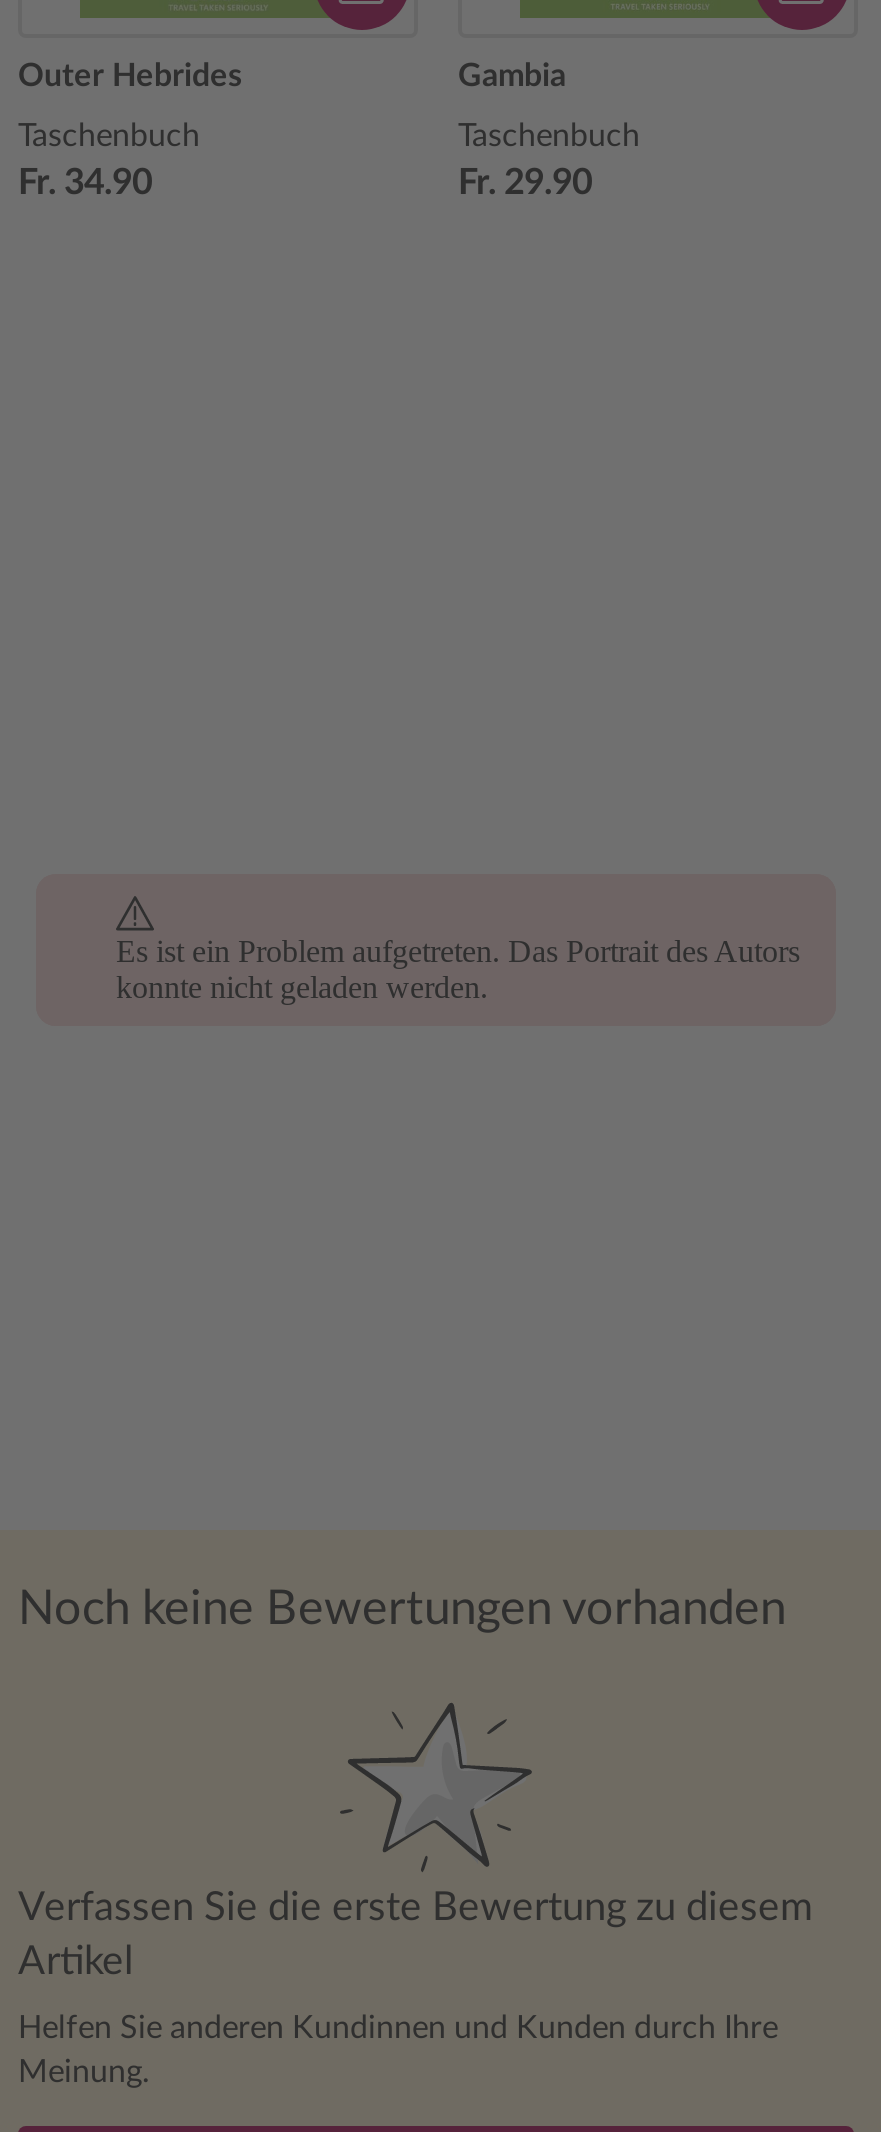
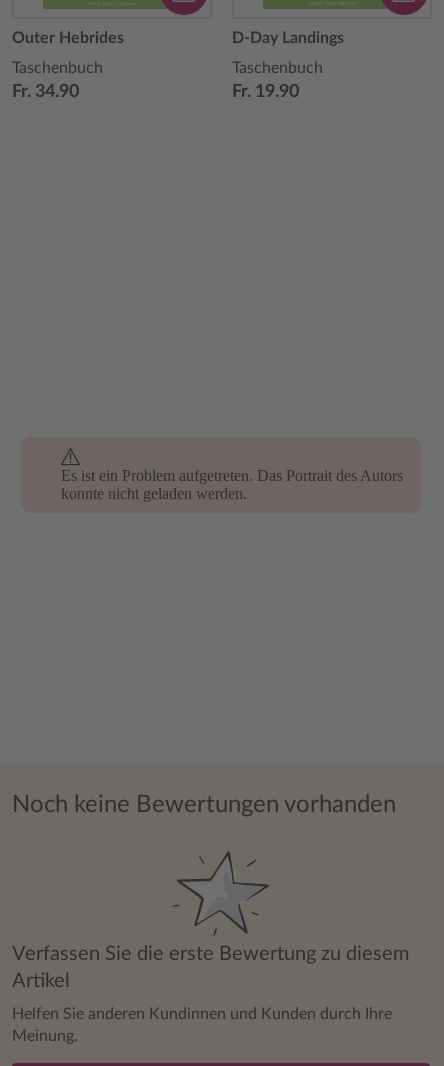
[458,60,566,92] Gambia -> [232,30,344,46] D-Day Landings
[458,166,592,202] Fr. 29.90 -> [232,83,299,101] Fr. 19.90

